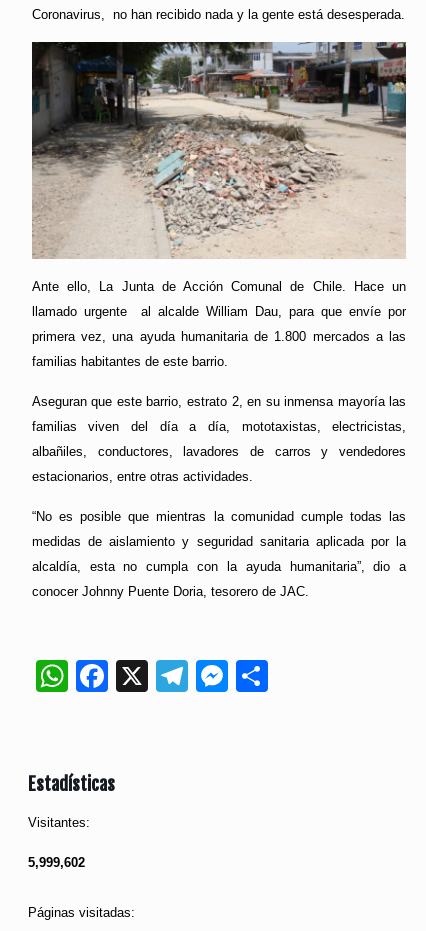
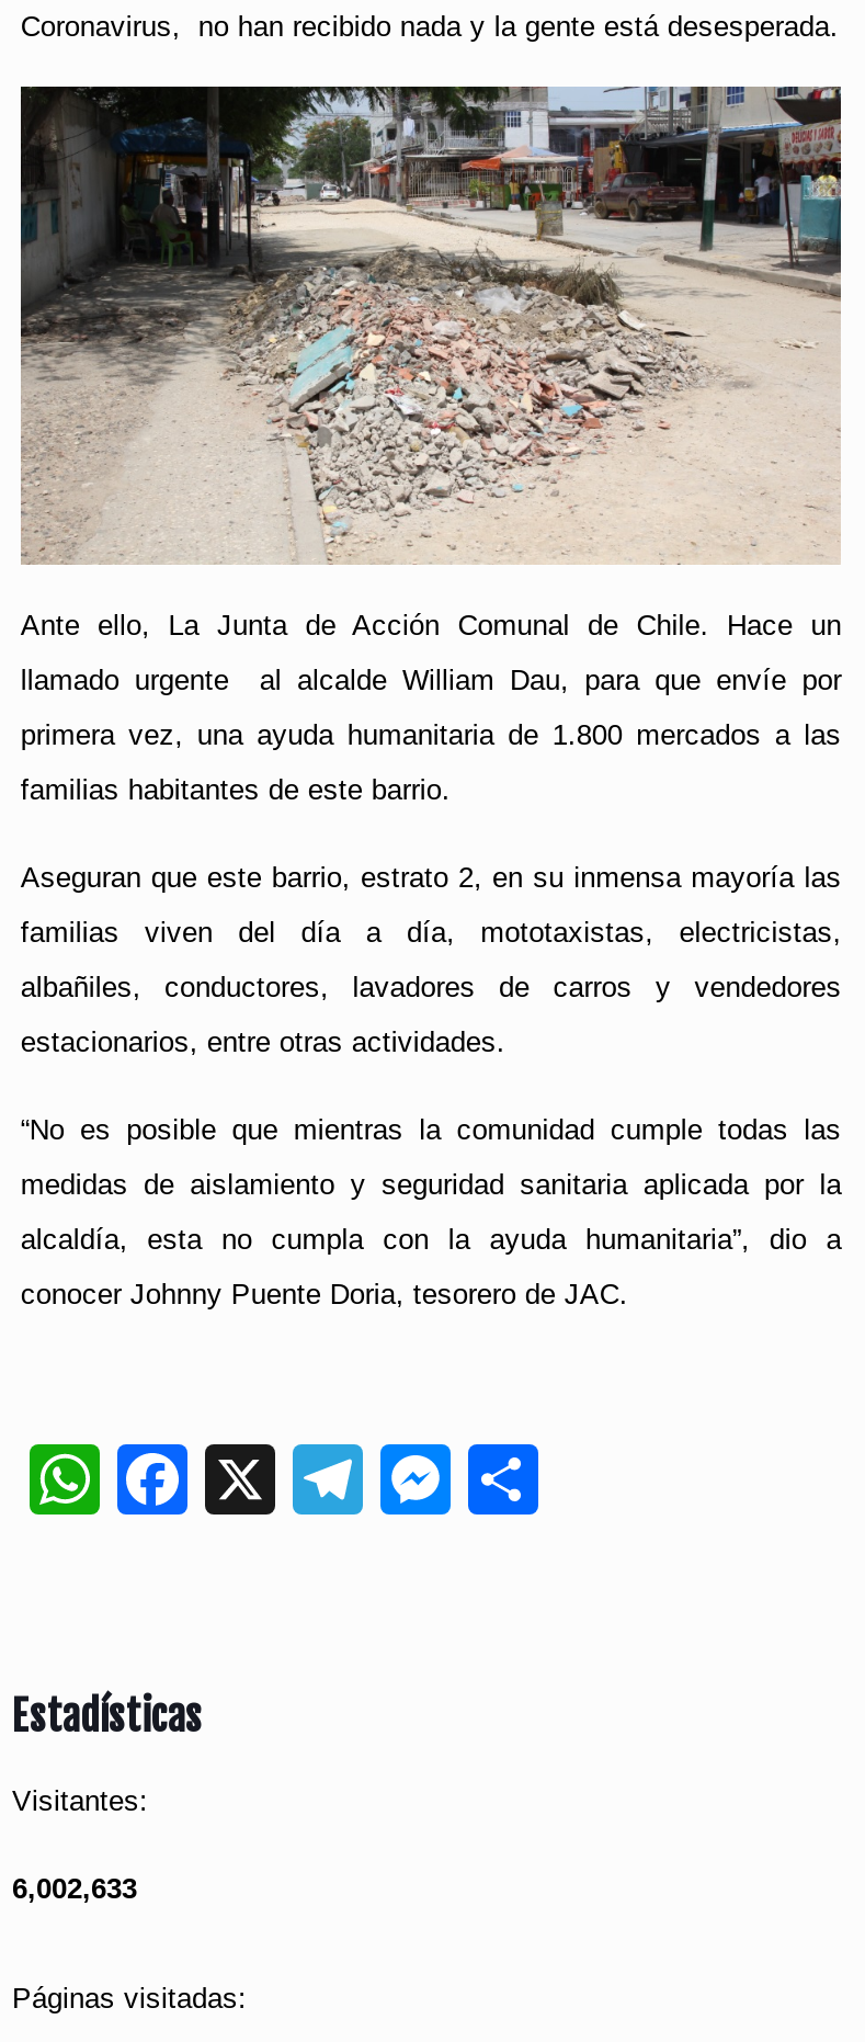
[28,855,85,870] 5,999,602 -> [12,1871,137,1904] 6,002,633

